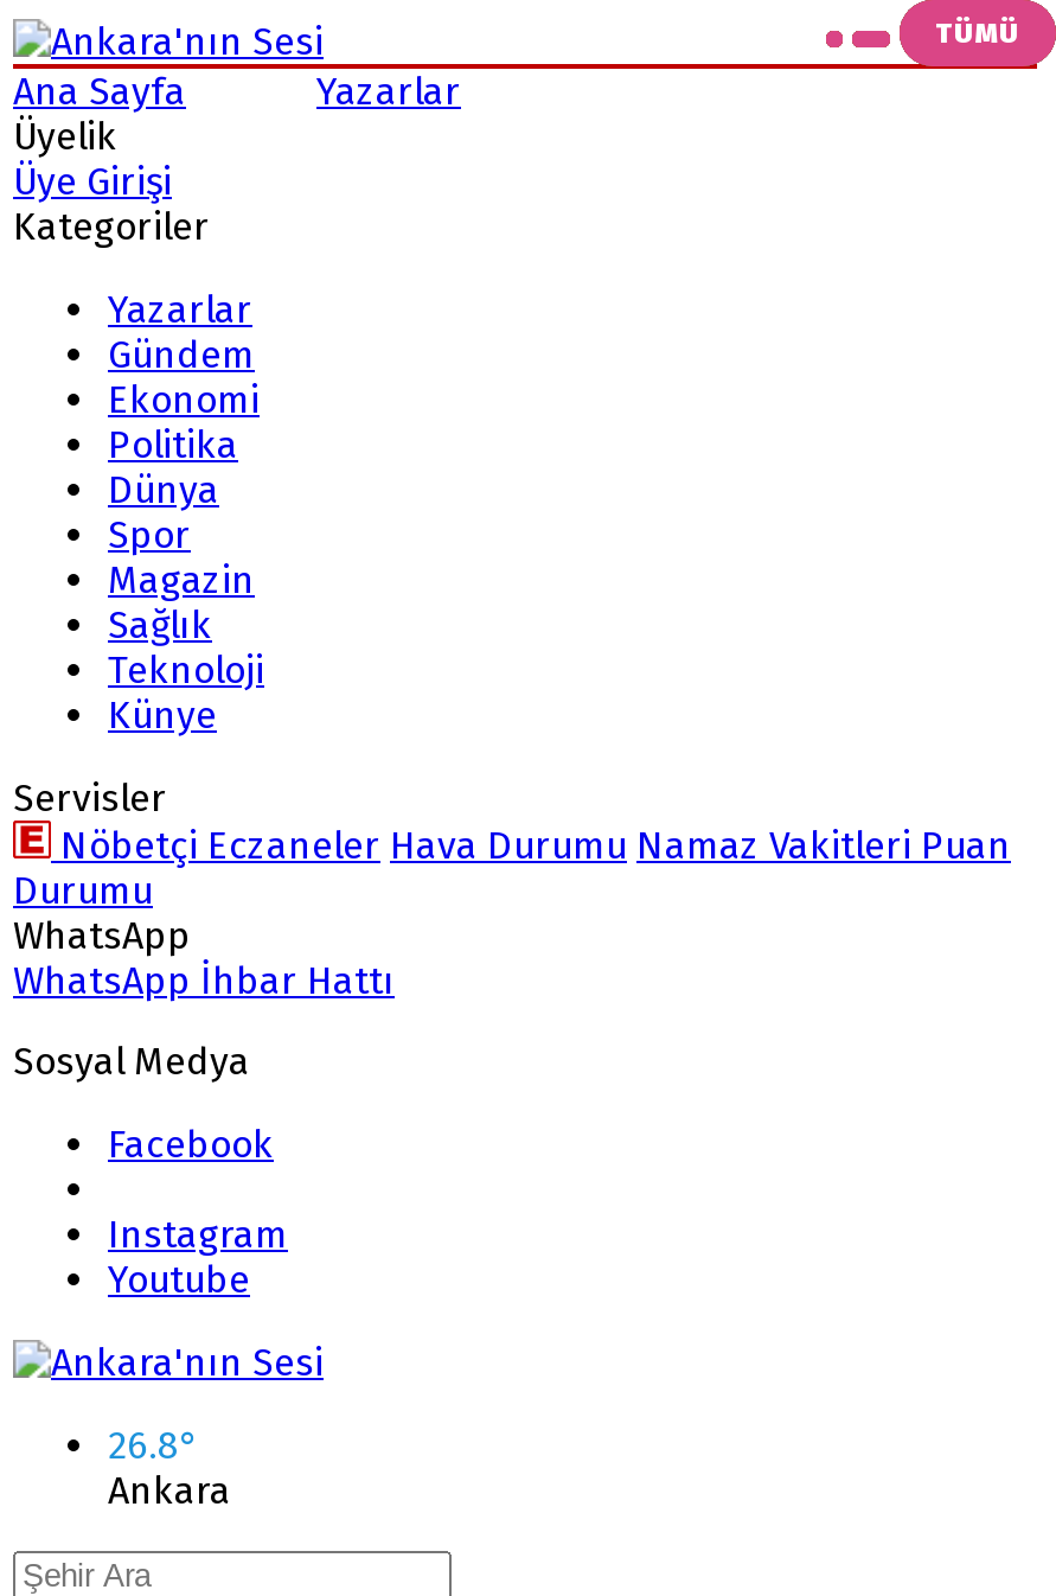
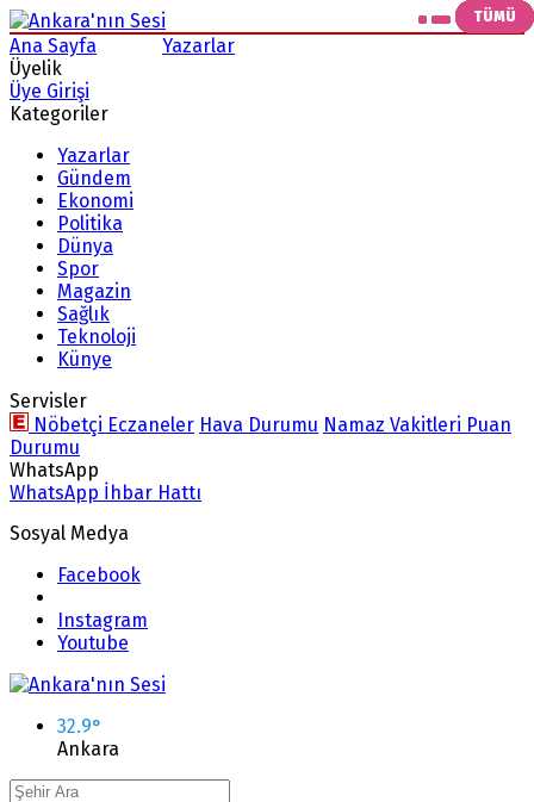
[108,1423,200,1468] 26.8° -> [57,715,103,738] 32.9°

